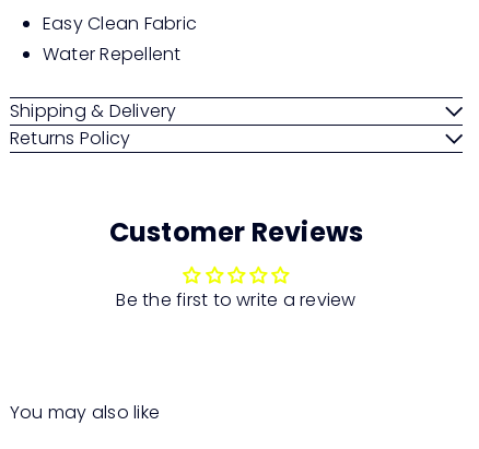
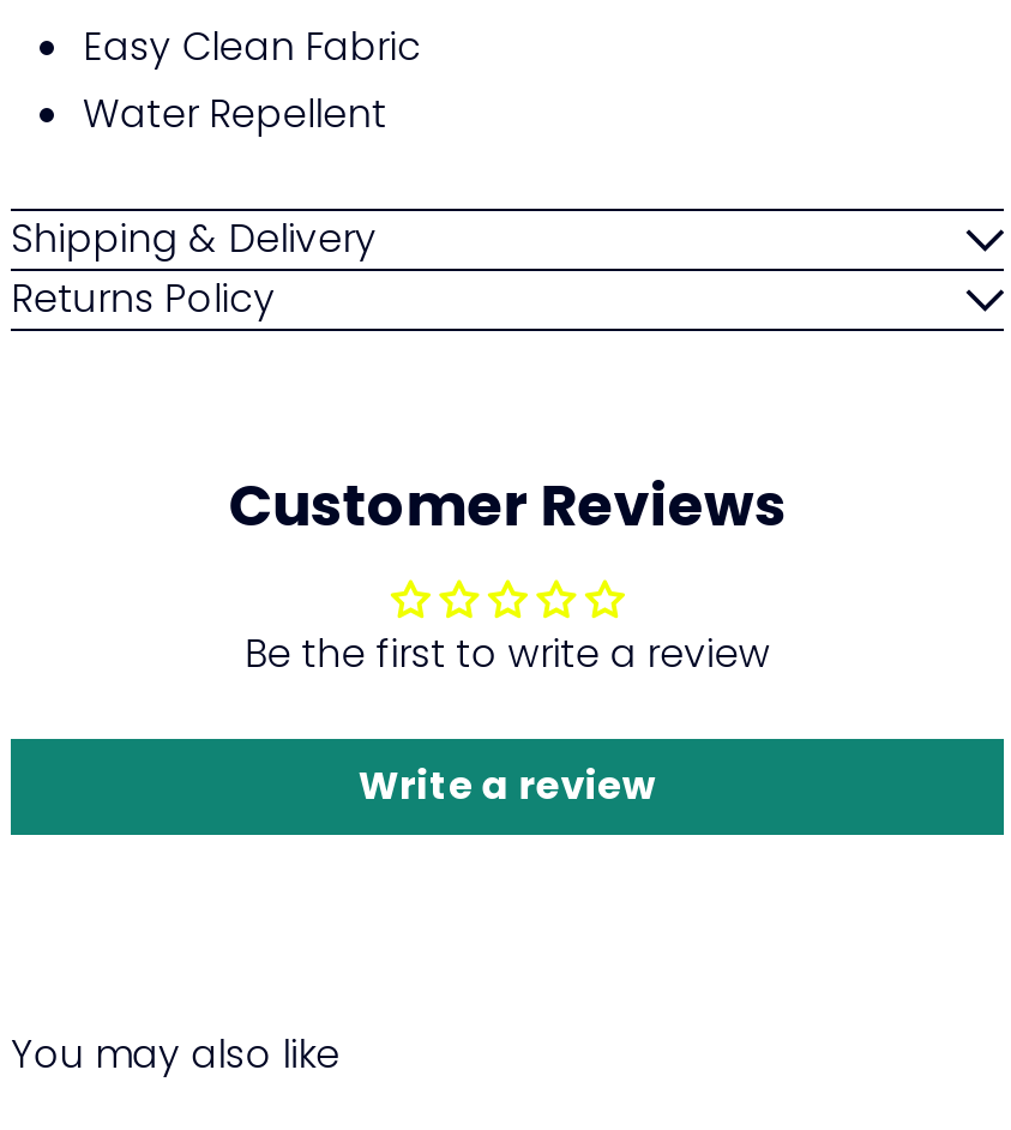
none -> [358,758,656,813] Write a review

